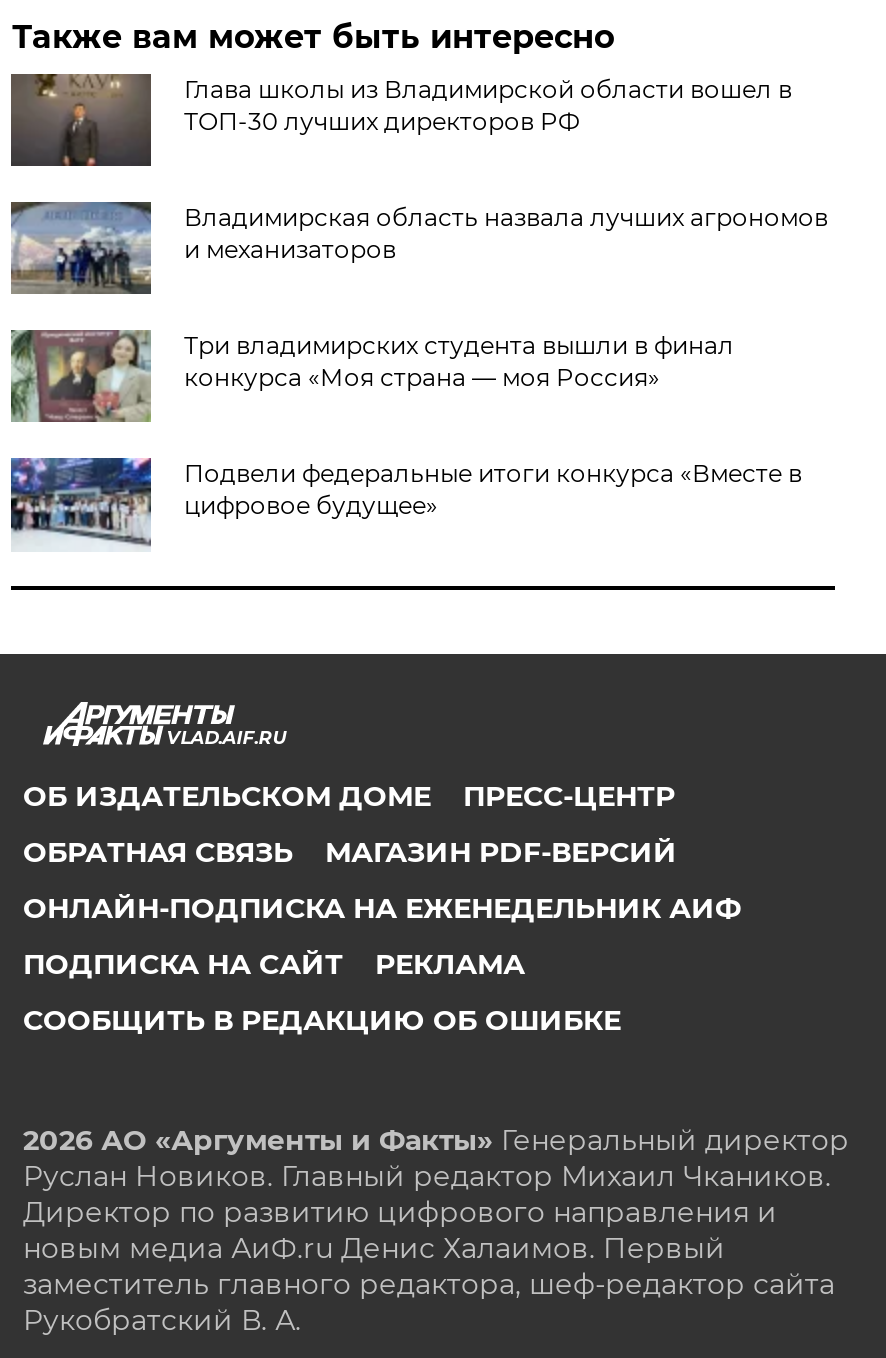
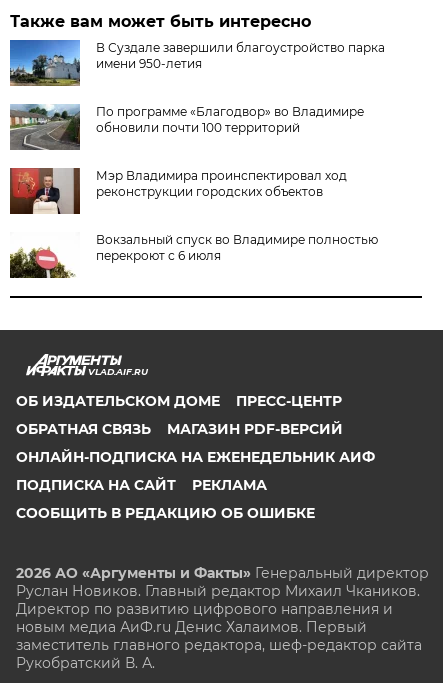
[9,72,792,168] [image] | Глава школы из Владимирской области вошел в | ТОП-30 лучших директоров РФ -> [9,39,385,87] [image] | В Суздале завершили благоустройство парка | имени 950-летия
[9,200,828,294] [image] | Владимирская область назвала лучших агрономов | и механизаторов -> [10,104,364,150] [image] | По программе «Благодвор» во Владимире | обновили почти 100 территорий
[9,328,734,424] [image] | Три владимирских студента вышли в финал | конкурса «Моя страна — моя Россия» -> [9,167,347,215] [image] | Мэр Владимира проинспектировал ход | реконструкции городских объектов
[9,456,802,550] [image] | Подвели федеральные итоги конкурса «Вместе в | цифровое будущее» -> [9,232,378,279] [image] | Вокзальный спуск во Владимире полностью | перекроют с 6 июля

